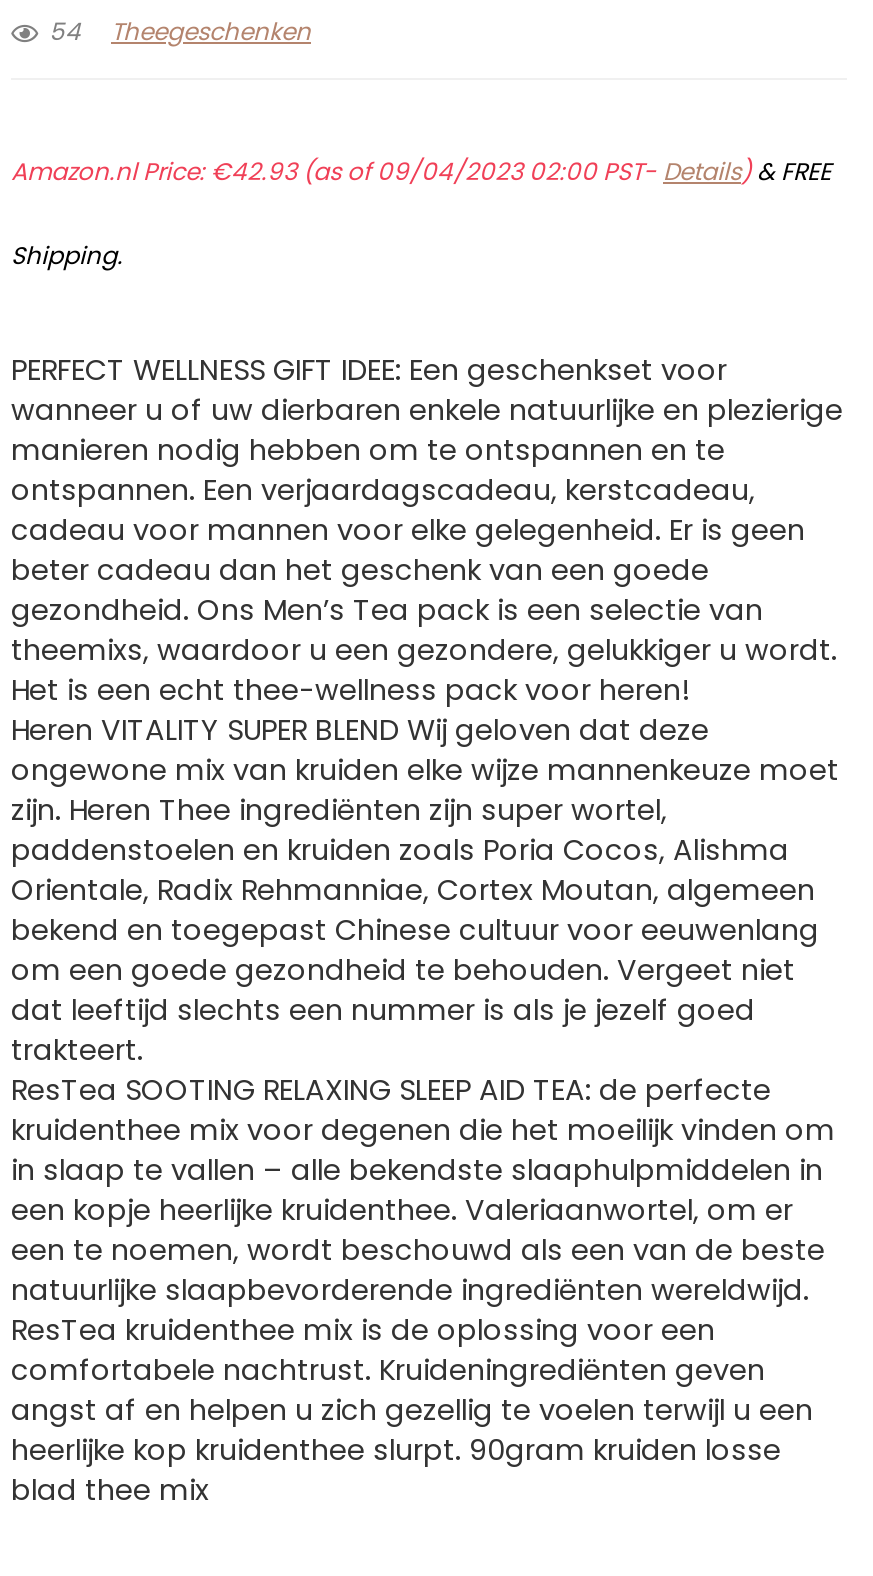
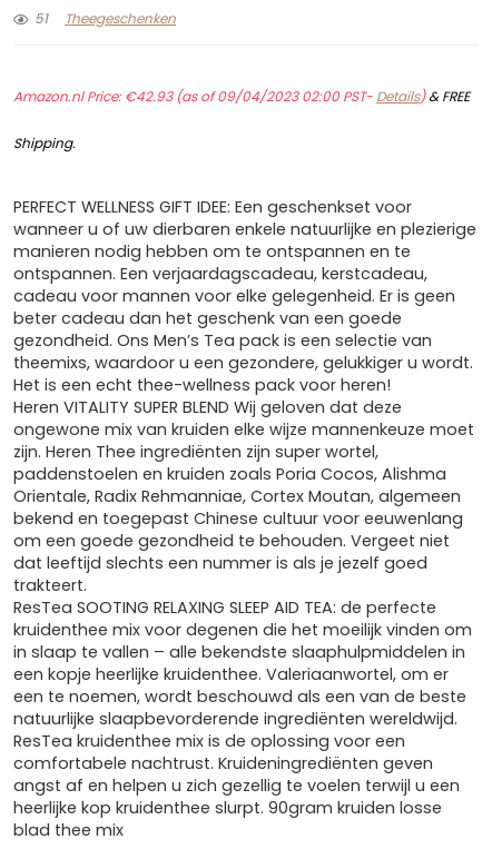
[49,15,311,49] 54 Theegeschenken -> [35,9,176,28] 51 Theegeschenken

